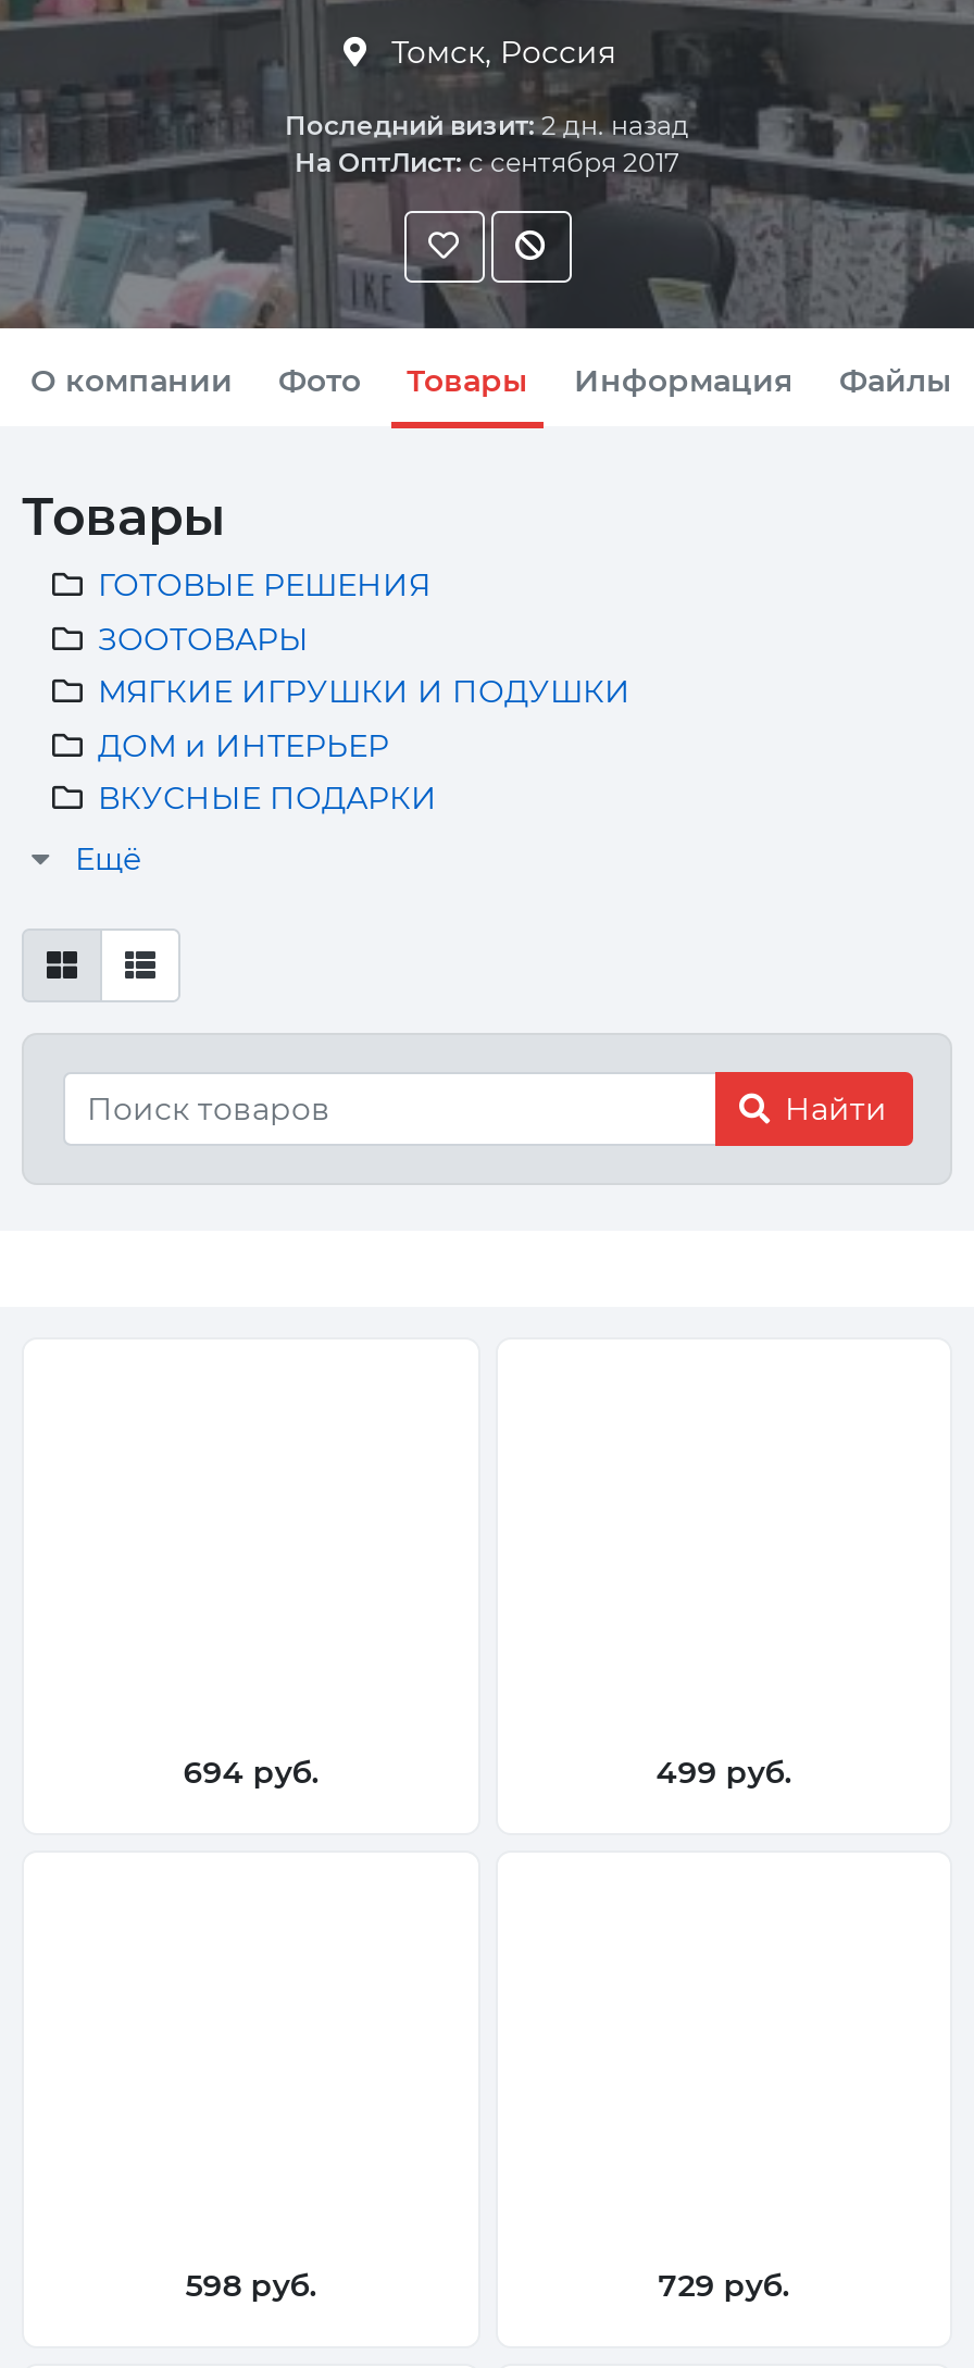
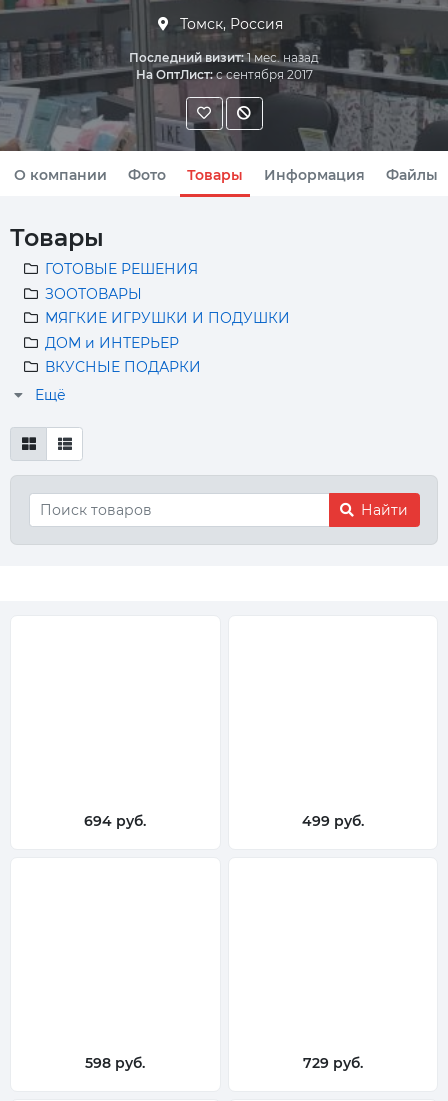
[285,109,689,141] Последний визит: 2 дн. назад -> [129,50,319,65] Последний визит: 1 мес. назад

